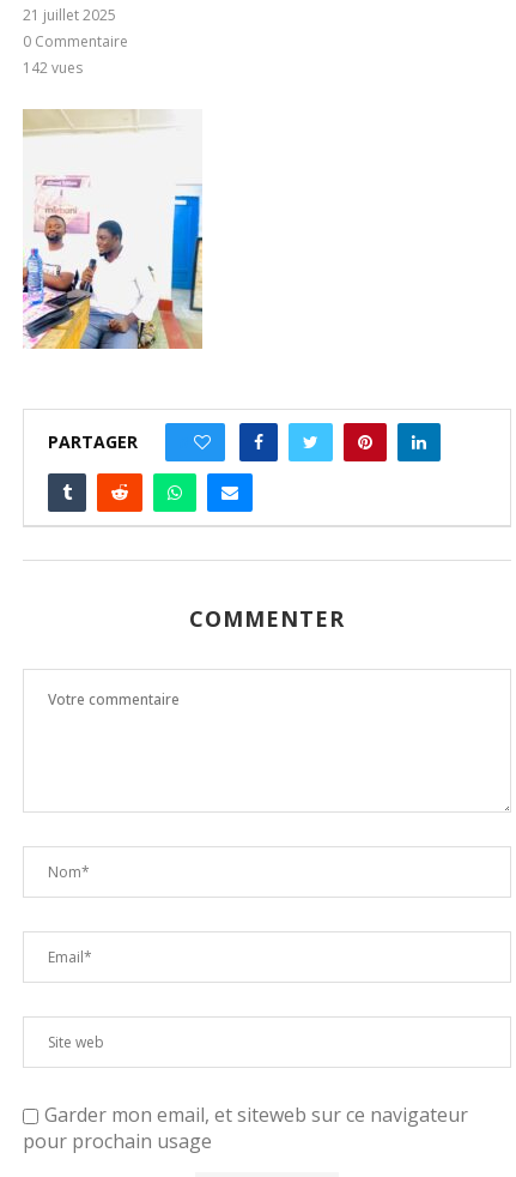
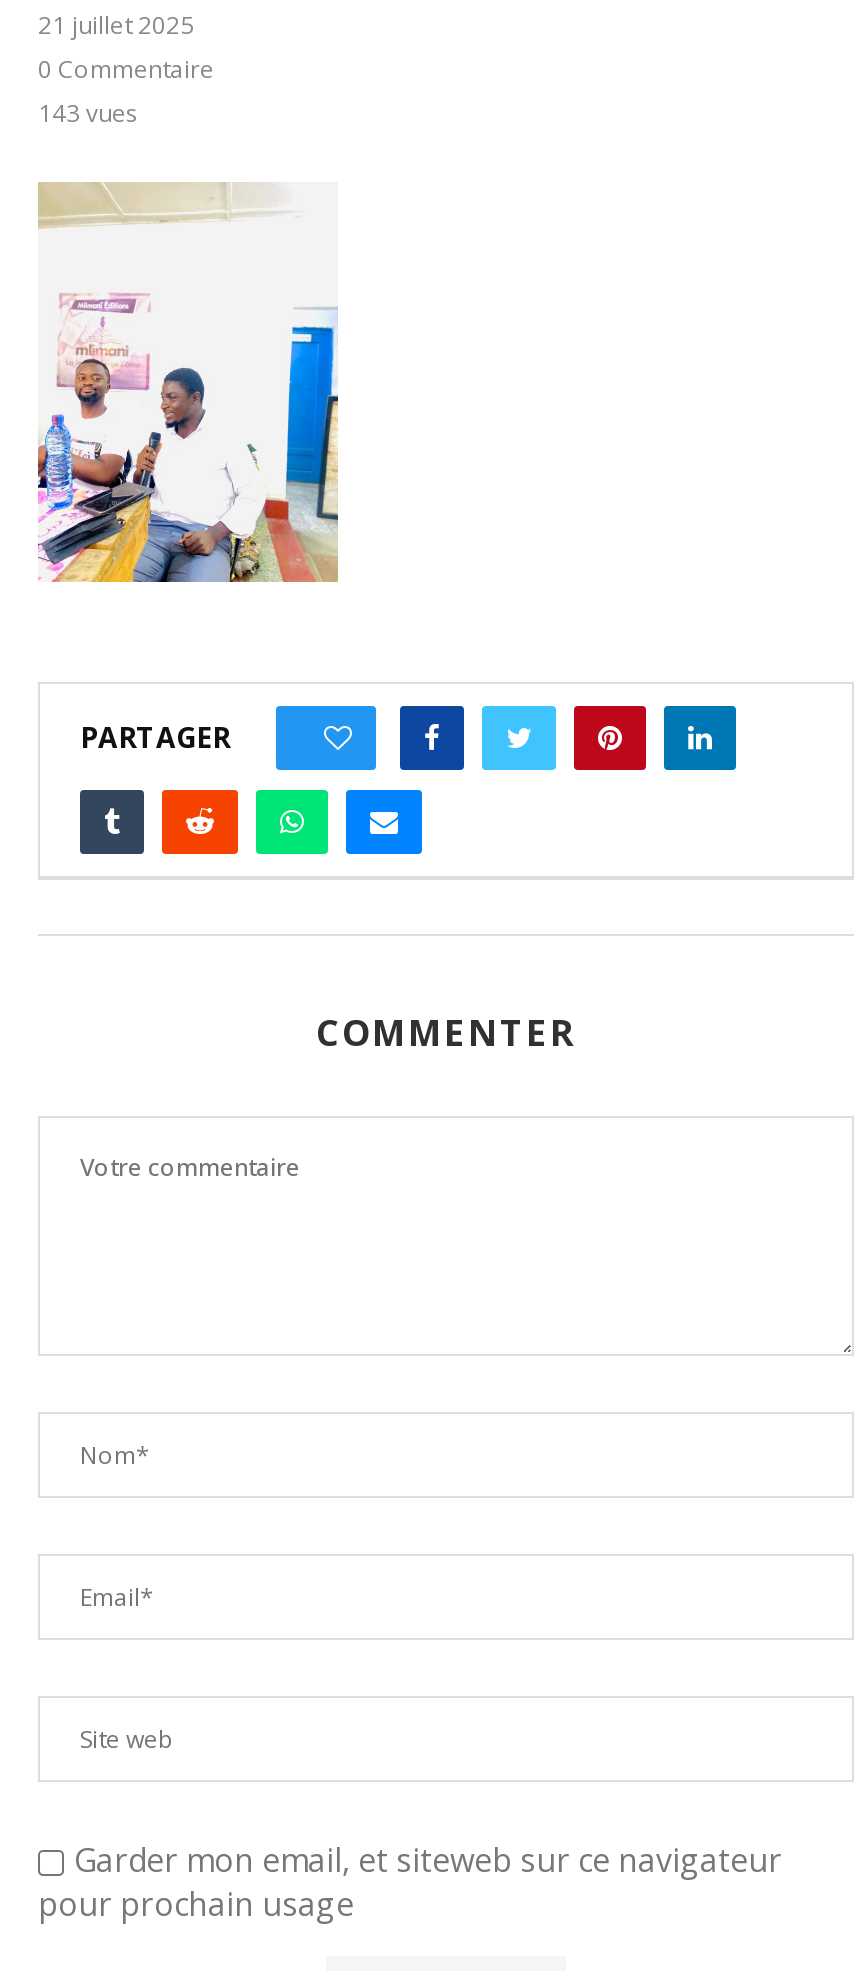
[23,58,83,78] 142 vues -> [38,96,138,130] 143 vues

